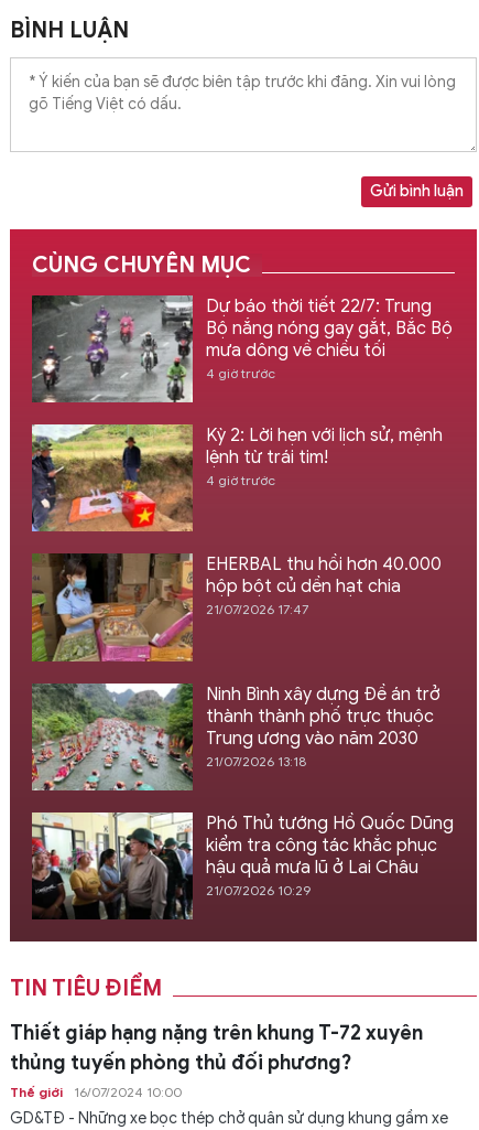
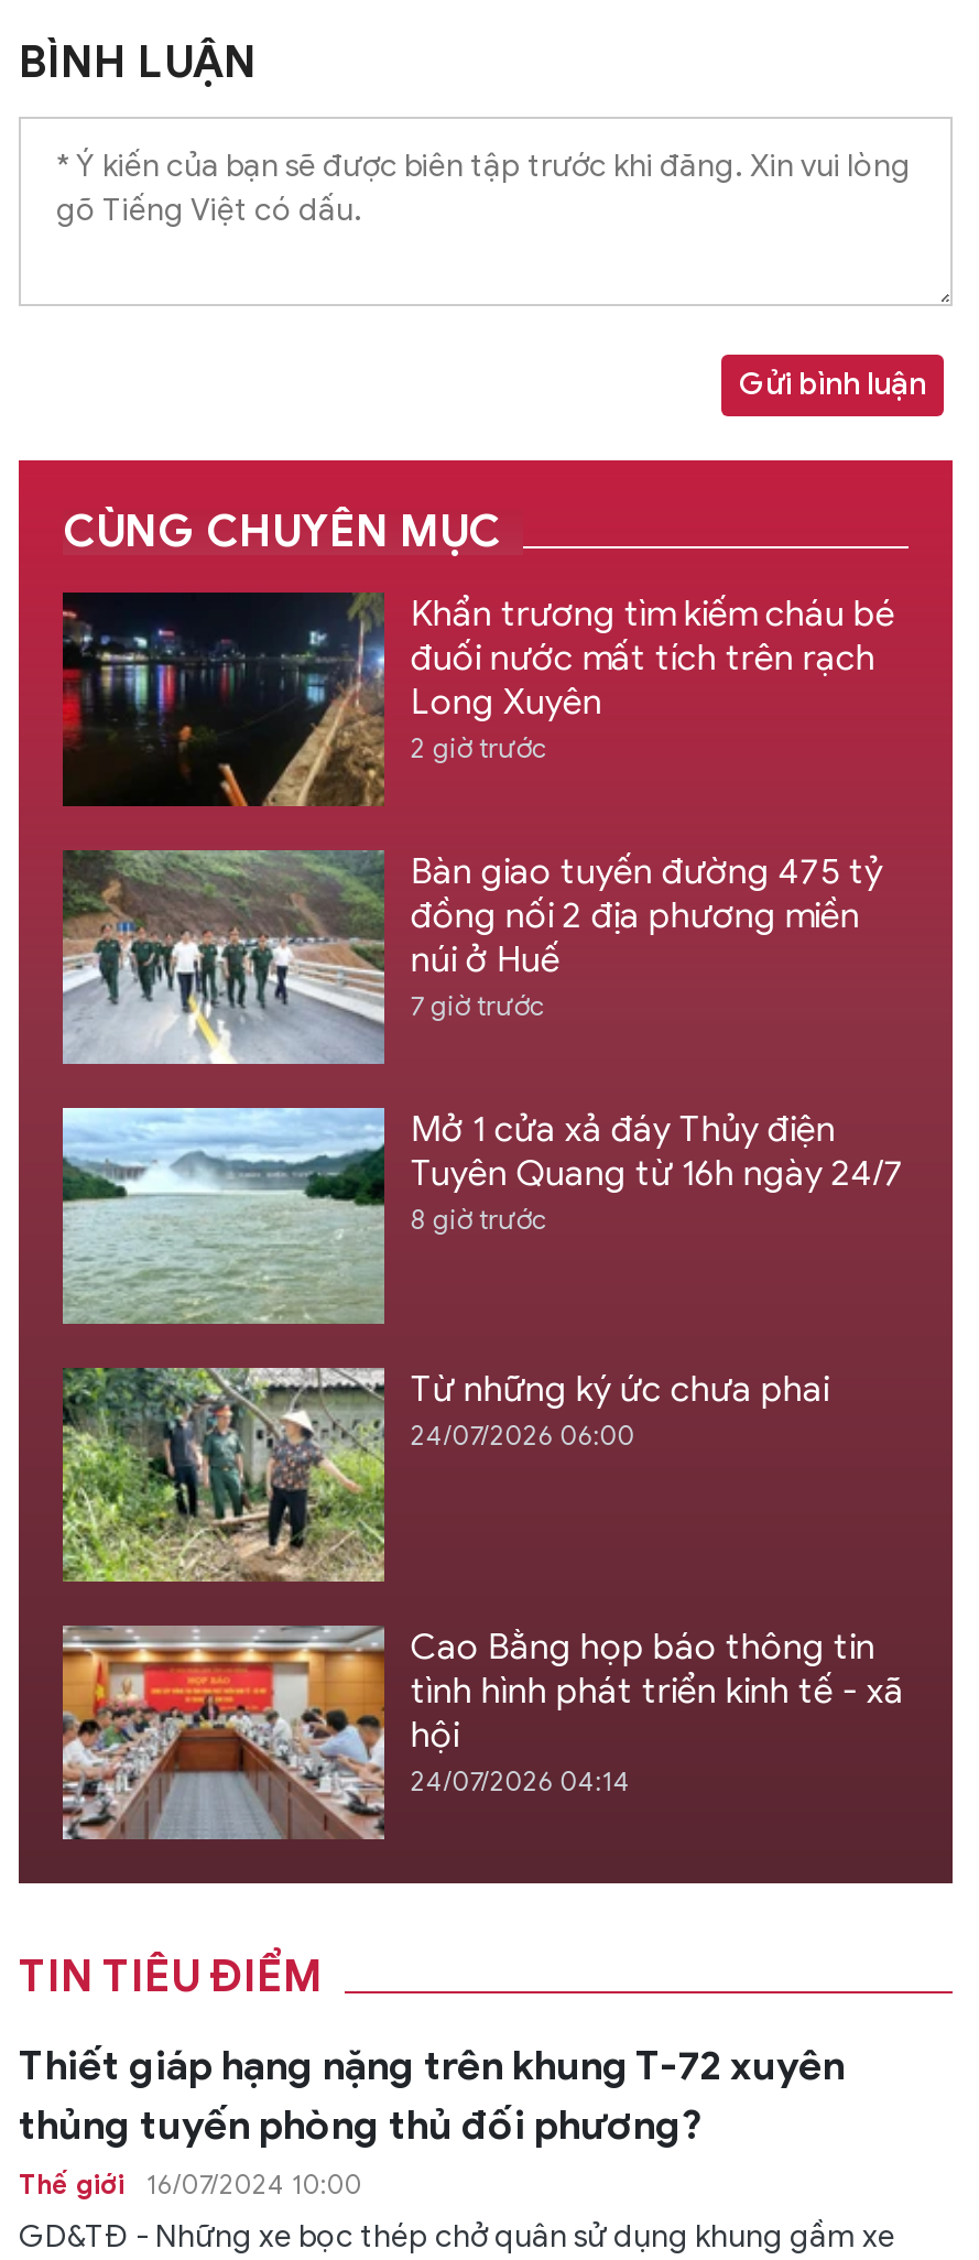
[31,294,452,403] [image] | Dự báo thời tiết 22/7: Trung | Bộ nắng nóng gay gắt, Bắc Bộ | mưa dông về chiều tối | 4 giờ trước -> [63,590,895,808] [image] | Khẩn trương tìm kiếm cháu bé | đuối nước mất tích trên rạch | Long Xuyên | 2 giờ trước
[31,423,443,531] [image] | Kỳ 2: Lời hẹn với lịch sử, mệnh | lệnh từ trái tim! | 4 giờ trước -> [61,848,882,1066] [image] | Bàn giao tuyến đường 475 tỷ | đồng nối 2 địa phương miền | núi ở Huế | 7 giờ trước
[31,552,441,661] [image] | EHERBAL thu hồi hơn 40.000 | hộp bột củ dền hạt chia | 21/07/2026 17:47 -> [61,1106,904,1326] [image] | Mở 1 cửa xả đáy Thủy điện | Tuyên Quang từ 16h ngày 24/7 | 8 giờ trước
[31,682,440,792] [image] | Ninh Bình xây dựng Đề án trở | thành thành phố trực thuộc | Trung ương vào năm 2030 | 21/07/2026 13:18 -> [61,1366,829,1584] [image] | Từ những ký ức chưa phai | 24/07/2026 06:00
[31,811,454,921] [image] | Phó Thủ tướng Hồ Quốc Dũng | kiểm tra công tác khắc phục | hậu quả mưa lũ ở Lai Châu | 21/07/2026 10:29 -> [61,1625,904,1841] [image] | Cao Bằng họp báo thông tin | tình hình phát triển kinh tế - xã | hội | 24/07/2026 04:14

